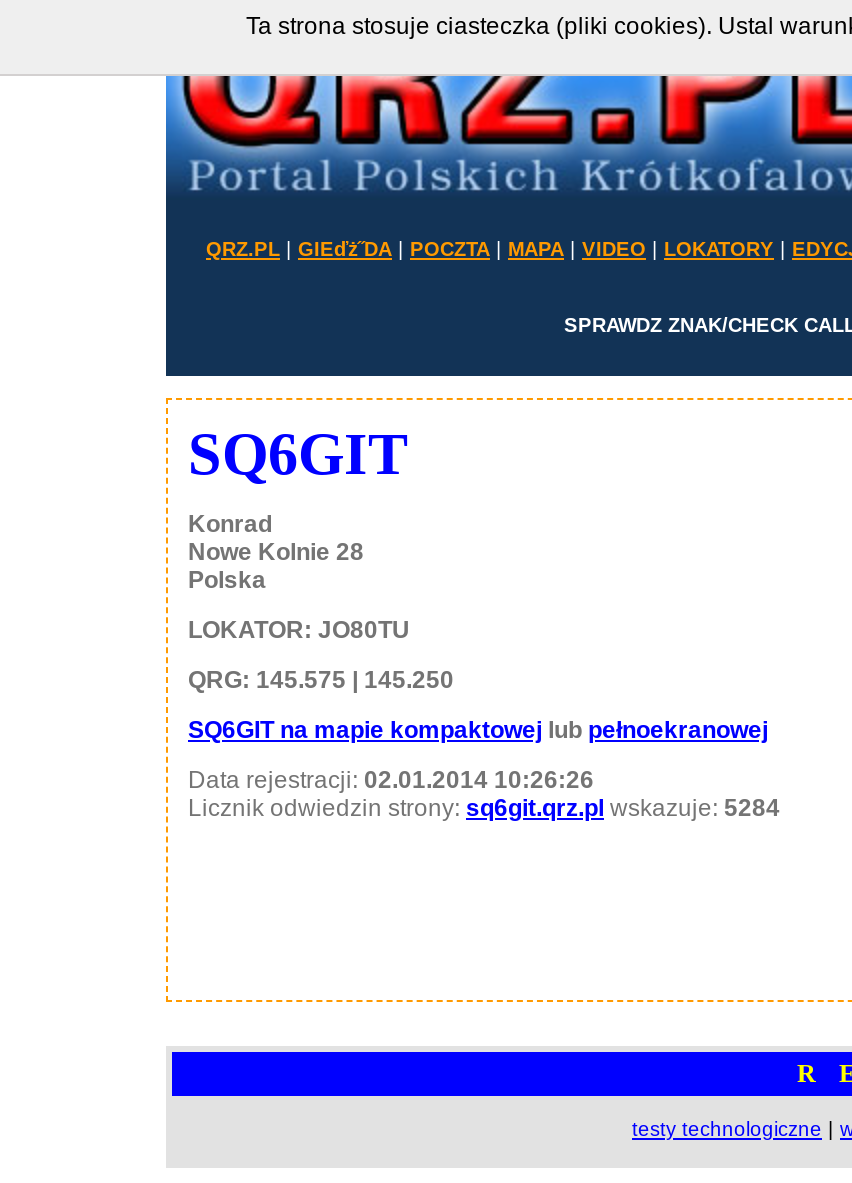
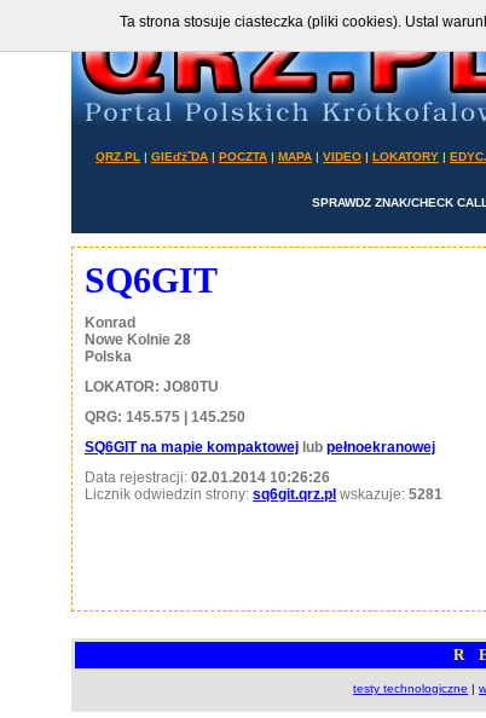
[188,794,780,822] Licznik odwiedzin strony: sq6git.qrz.pl wskazuje: 5284 -> [85,486,442,503] Licznik odwiedzin strony: sq6git.qrz.pl wskazuje: 5281

